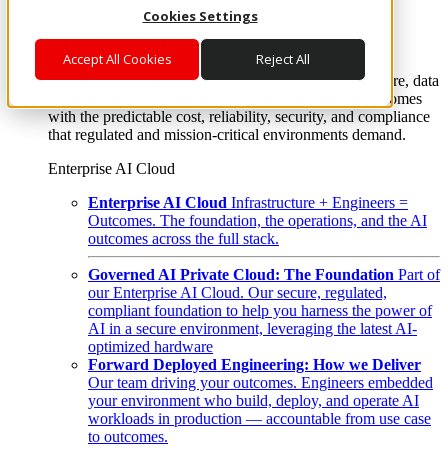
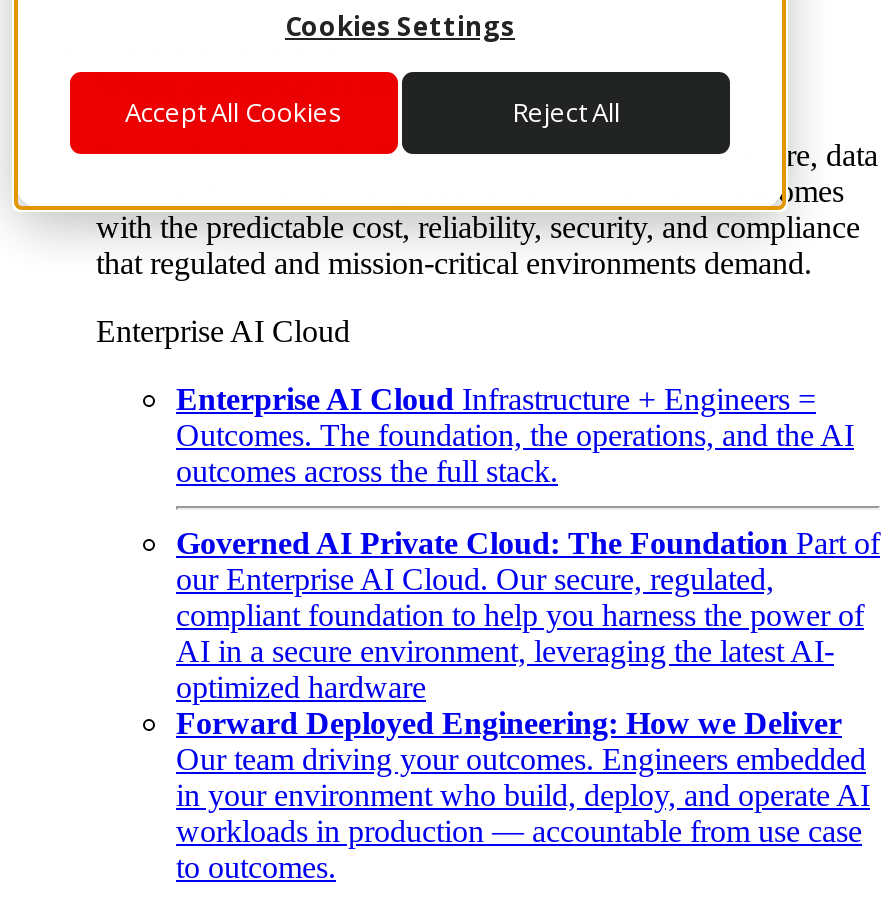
[88,392,419,409] your environment who build, deploy, and operate AI -> [176,778,870,812] in your environment who build, deploy, and operate AI

